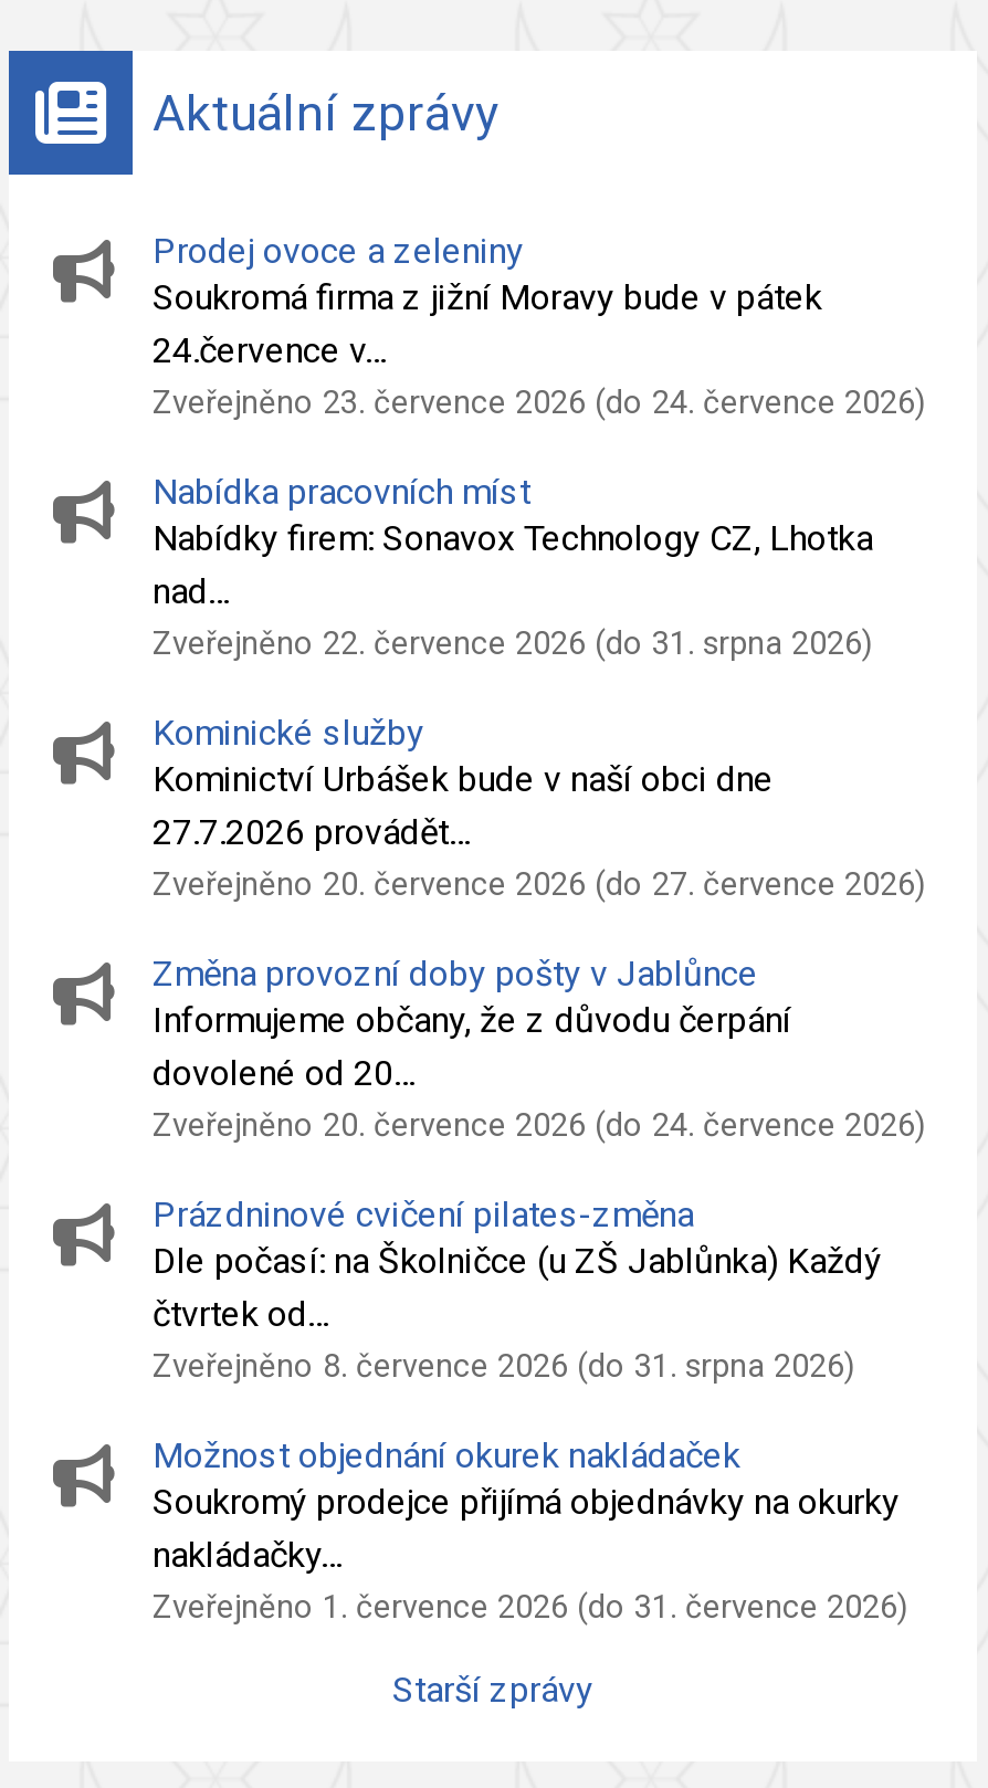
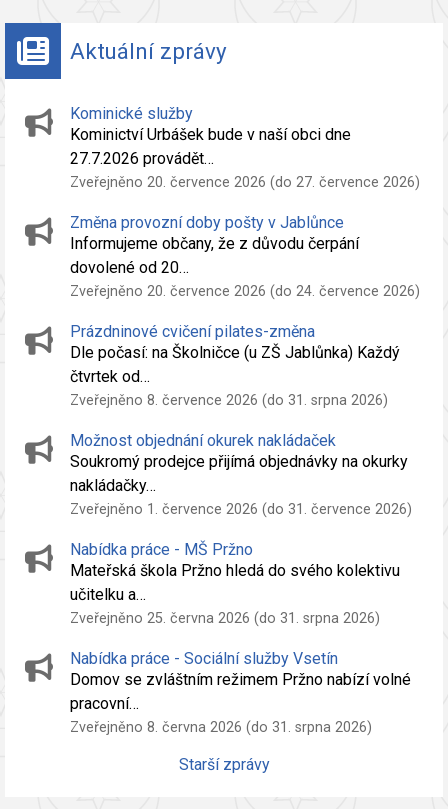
[153,230,926,663] Prodej ovoce a zeleniny | Soukromá firma z jižní Moravy bude v pátek | 24.července v… | Zveřejněno 23. července 2026 (do 24. července 2026) | Nabídka pracovních míst | Nabídky firem: Sonavox Technology CZ, Lhotka | nad… | Zveřejněno 22. července 2026 (do 31. srpna 2026) -> none
moved [153,711,926,1626] -> [70,104,420,518]: Kominické služby | Kominictví Urbášek bude v naší obci dne | 27.7.2026 provádět… | ... | nakládačky… | Zveřejněno 1. července 2026 (do 31. července 2026)
none -> [70,540,411,736] Nabídka práce - MŠ Pržno | Mateřská škola Pržno hledá do svého kolektivu | učitelku a… | Zveřejněno 25. června 2026 (do 31. srpna 2026) | Nabídka práce - Sociální služby Vsetín | Domov se zvláštním režimem Pržno nabízí volné | pracovní… | Zveřejněno 8. června 2026 (do 31. srpna 2026)

